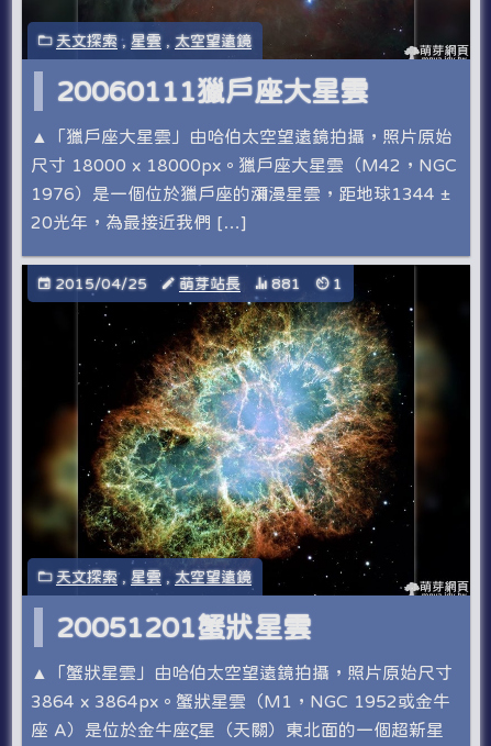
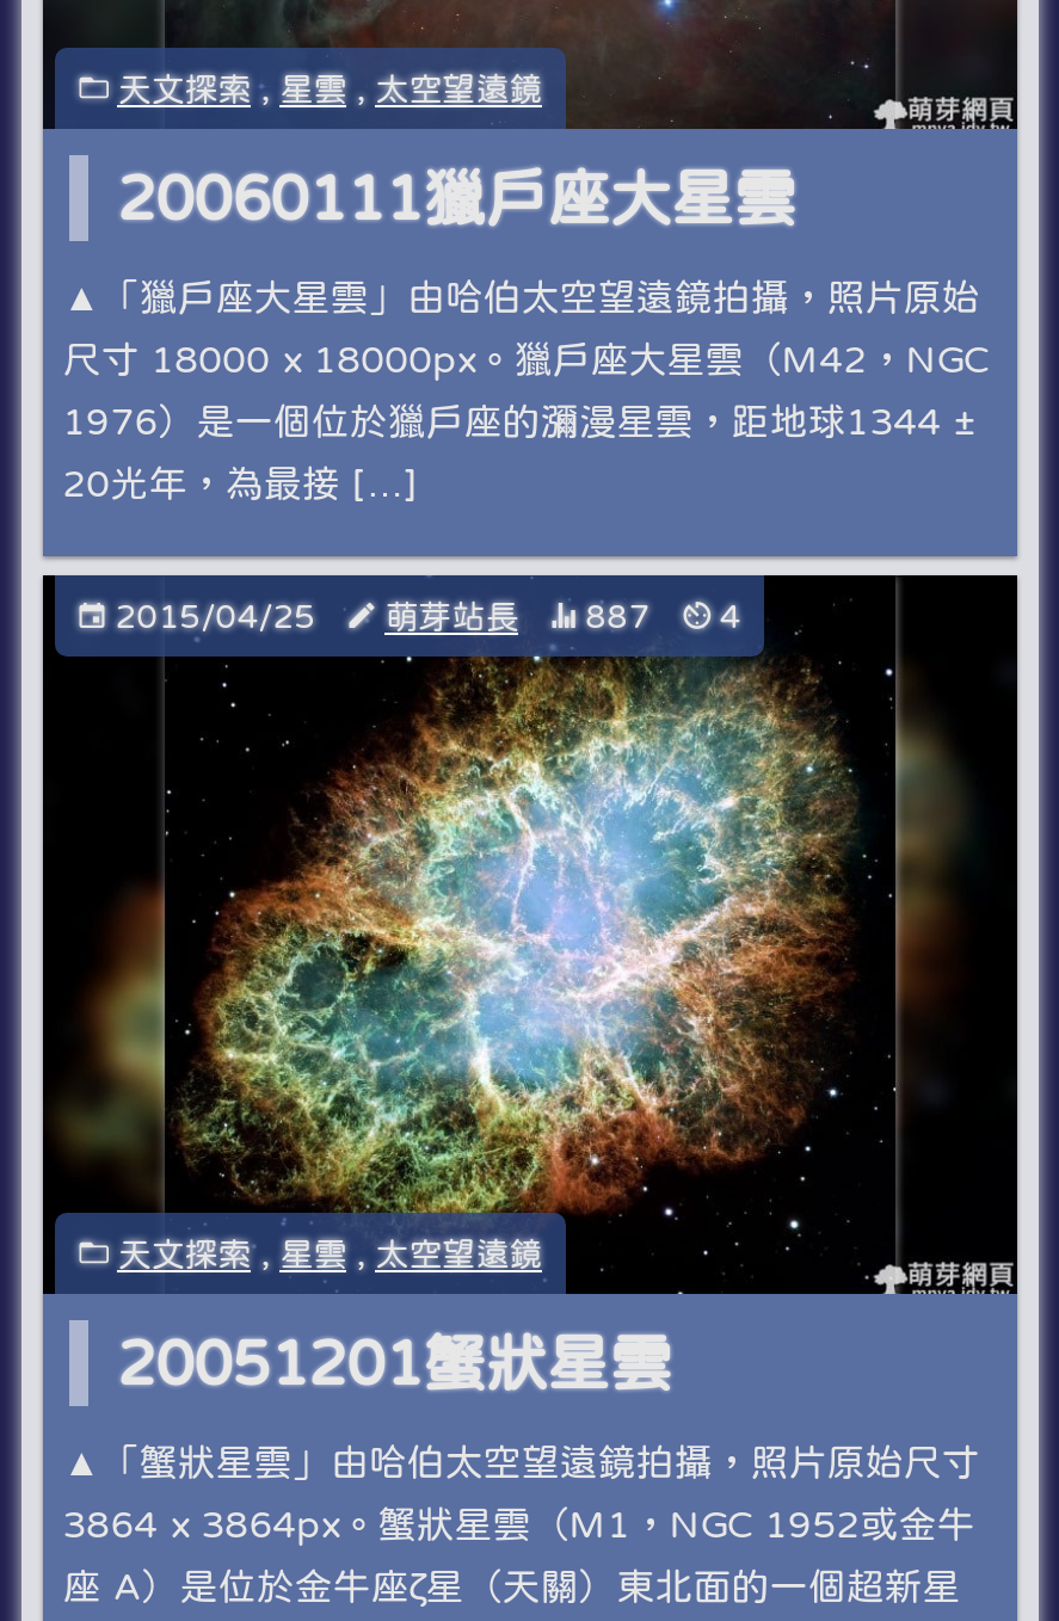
[31,213,246,230] 20光年，為最接近我們 […] -> [63,462,416,500] 20光年，為最接 […]
[267,275,301,291] 881 -> [576,598,650,632] 887
[329,275,343,291] 1 -> [710,598,741,632] 4

